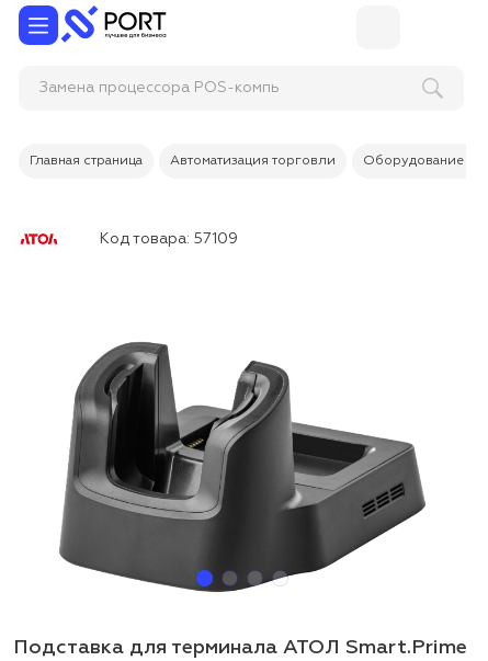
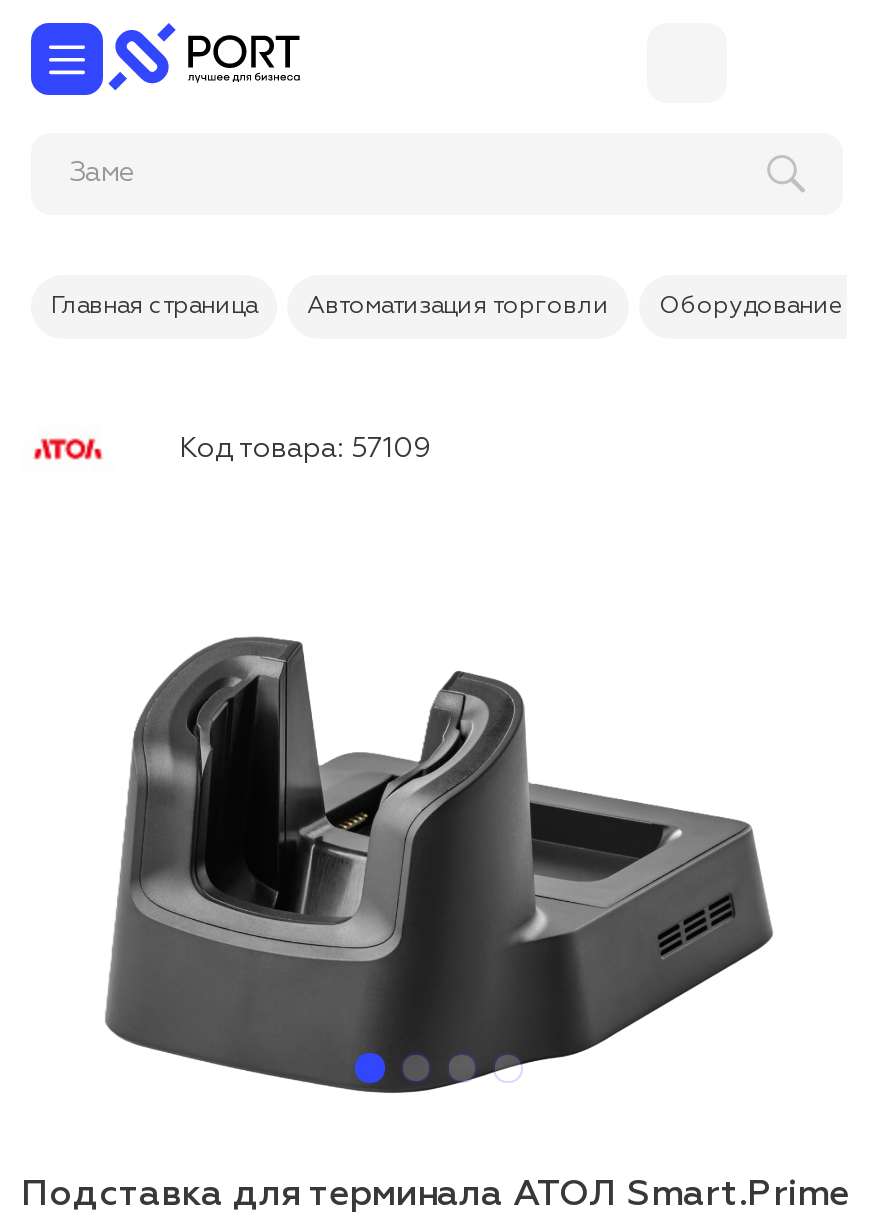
[39,80,252,95] Замена процессора POS-ко -> none

